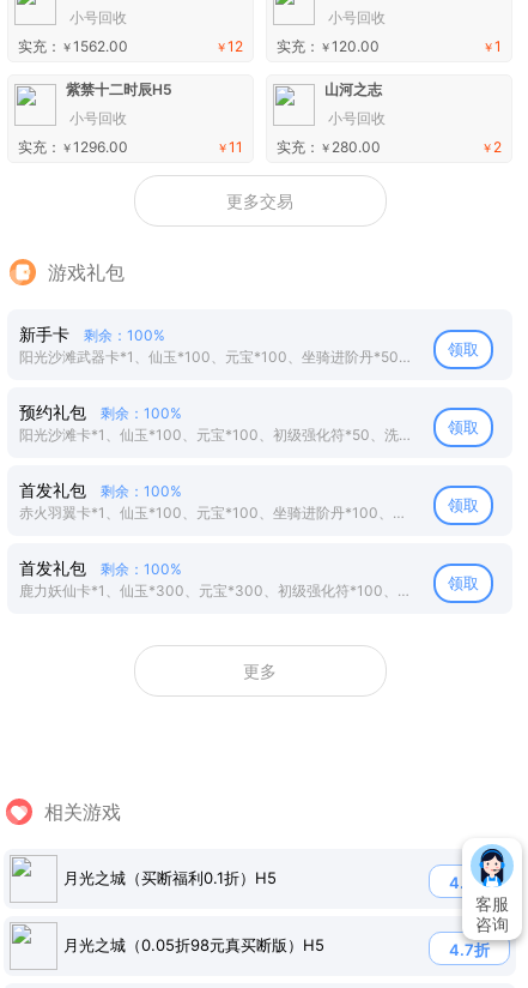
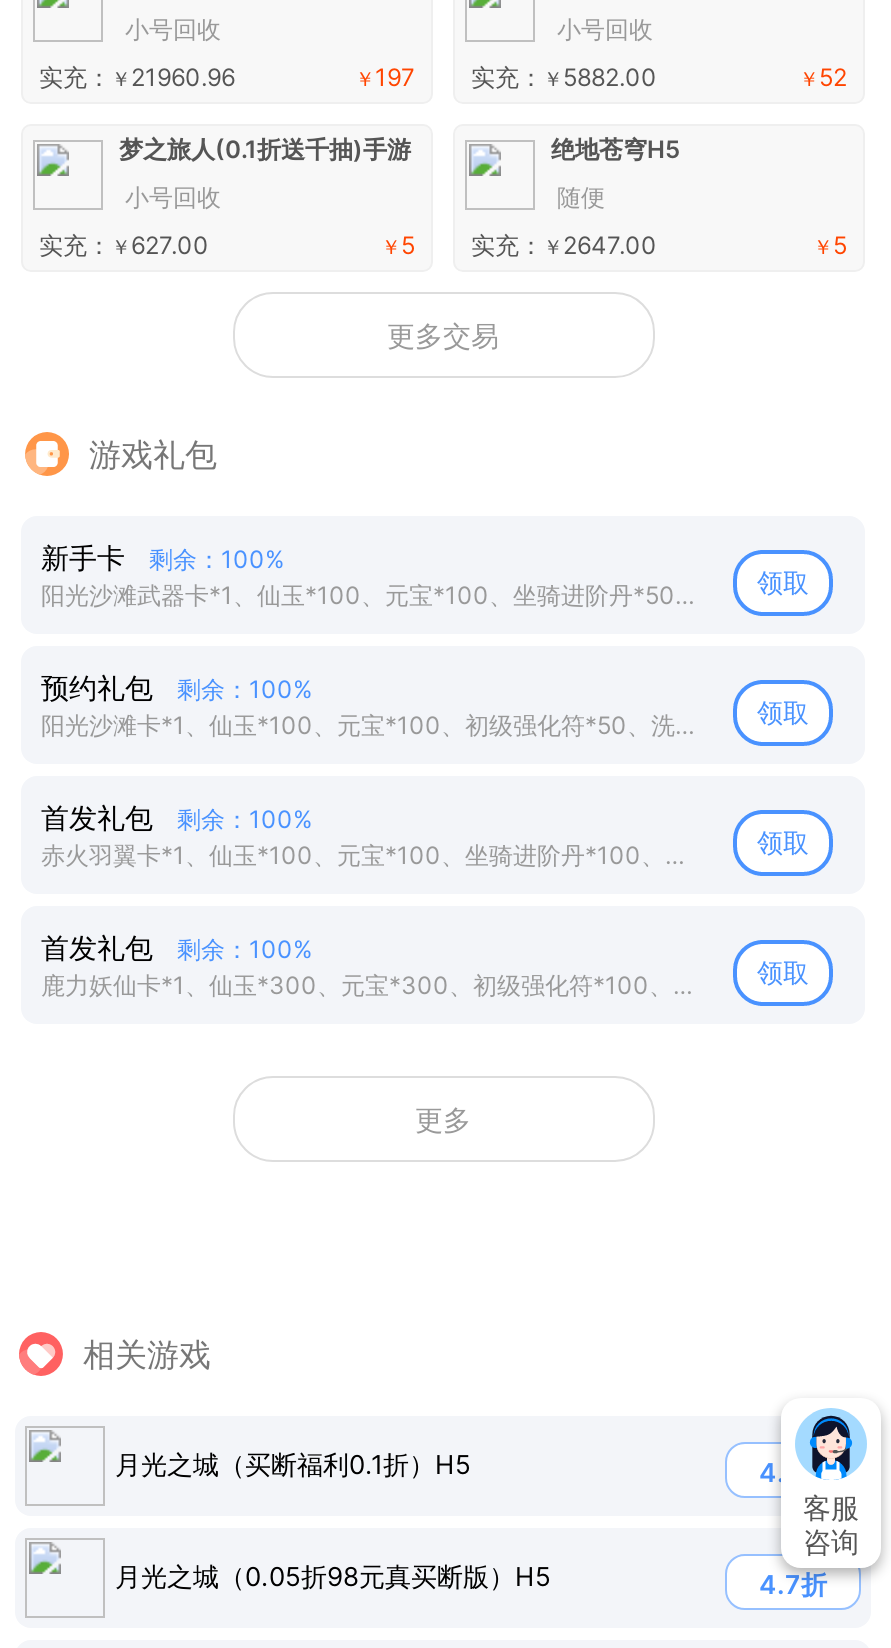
[18,37,243,55] ￥12 | 实充：￥1562.00 -> [39,62,415,92] ￥197 | 实充：￥21960.96
[277,37,502,55] ￥1 | 实充：￥120.00 -> [471,62,847,92] ￥52 | 实充：￥5882.00
[66,80,172,98] 紫禁十二时辰H5 -> [119,134,411,164] 梦之旅人(0.1折送千抽)手游
[324,80,382,98] 山河之志 -> [551,134,681,164] 绝地苍穹H5
[328,109,393,127] 小号回收 -> [557,182,617,212] 随便
[18,138,243,156] ￥11 | 实充：￥1296.00 -> [39,230,415,260] ￥5 | 实充：￥627.00
[277,138,502,156] ￥2 | 实充：￥280.00 -> [471,230,847,260] ￥5 | 实充：￥2647.00

